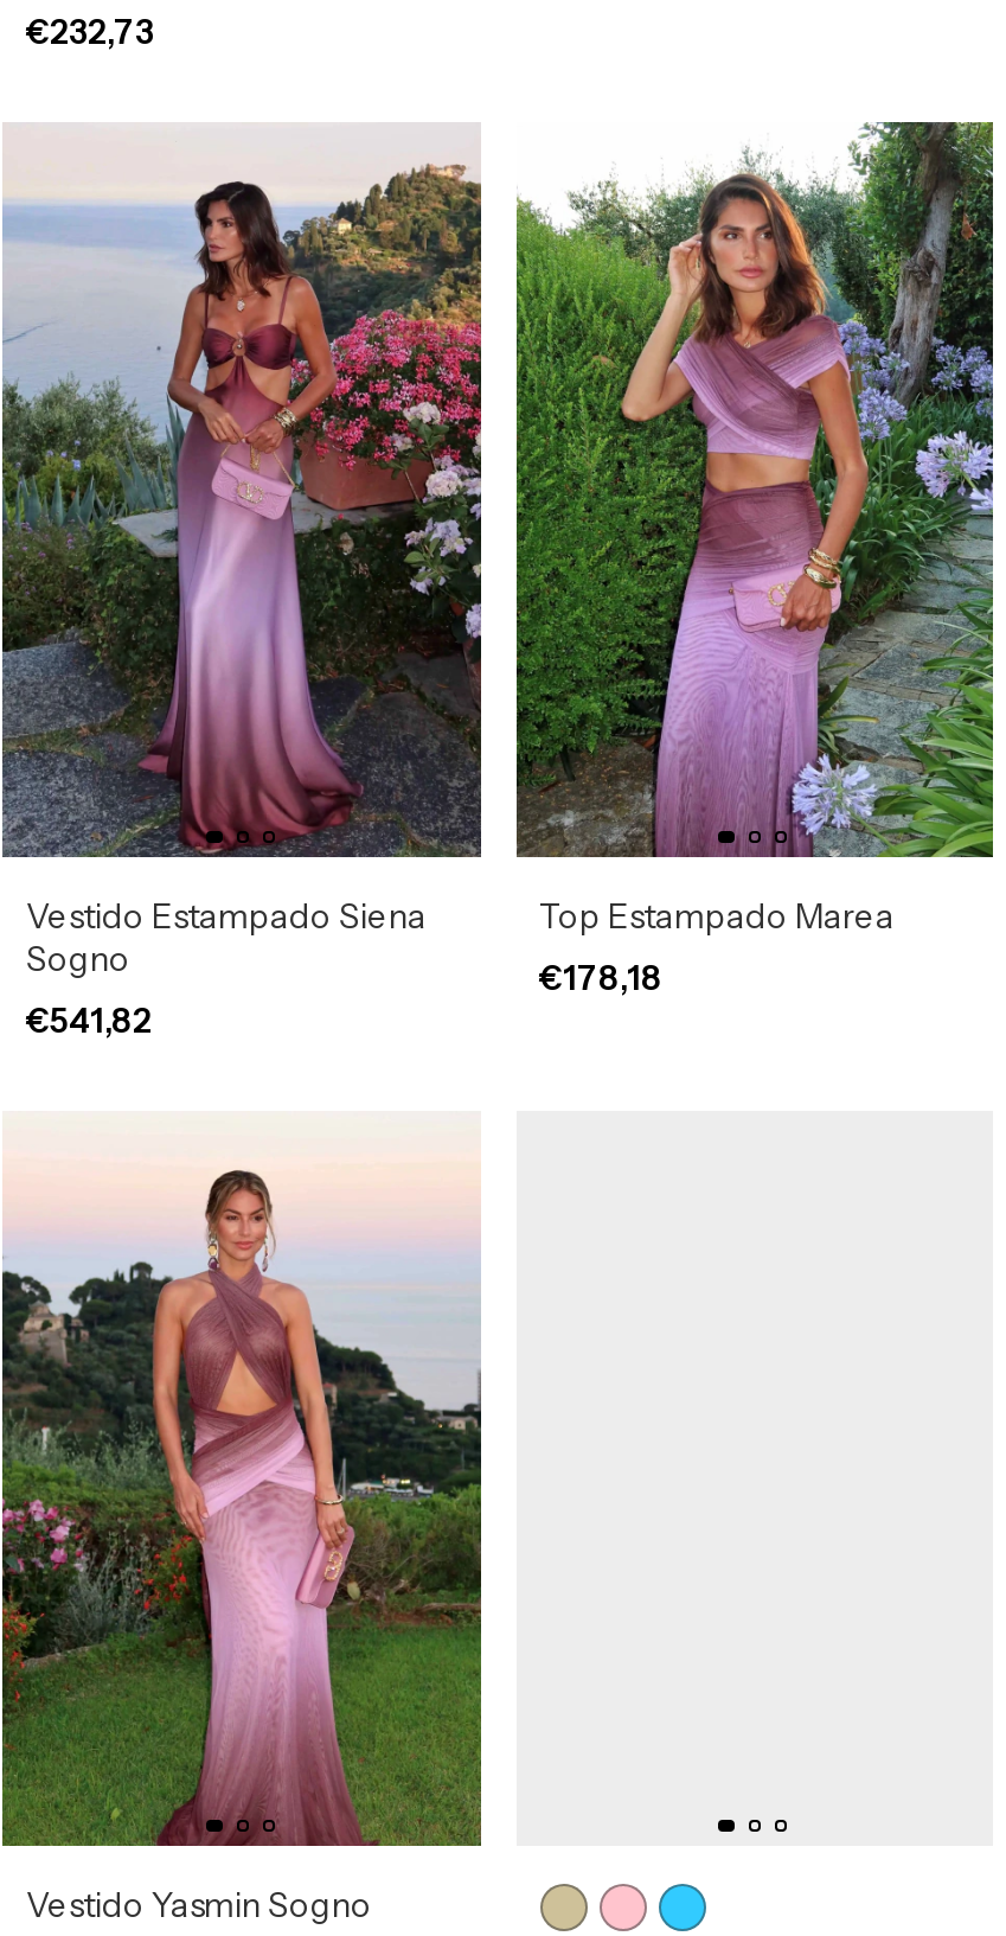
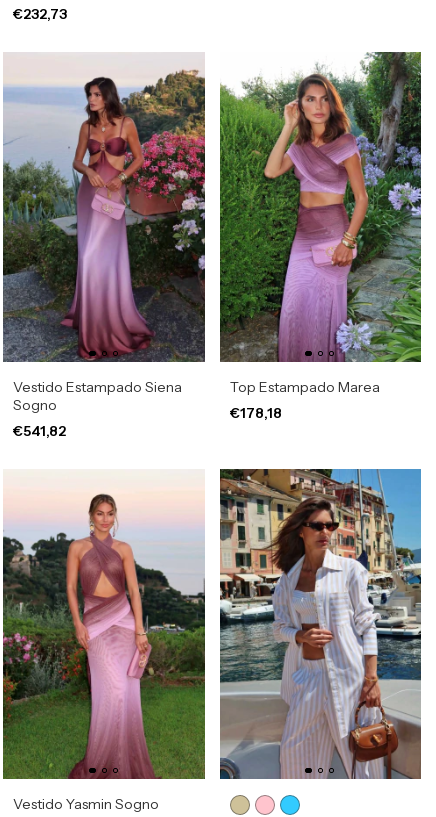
none -> [219,468,422,780] [image]

